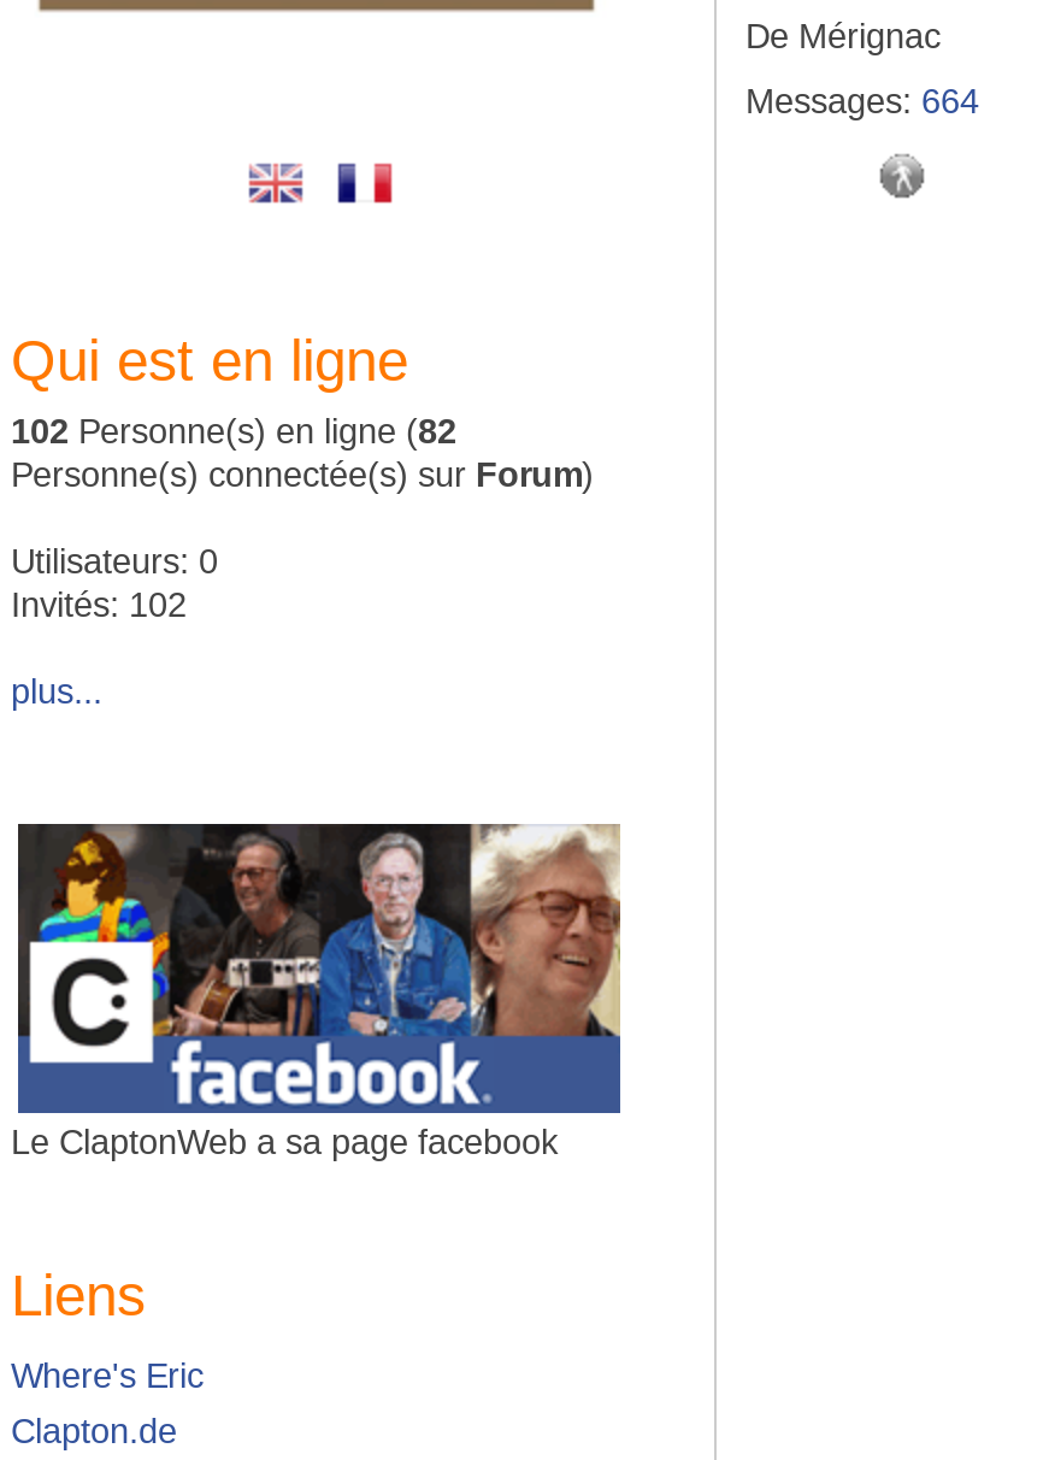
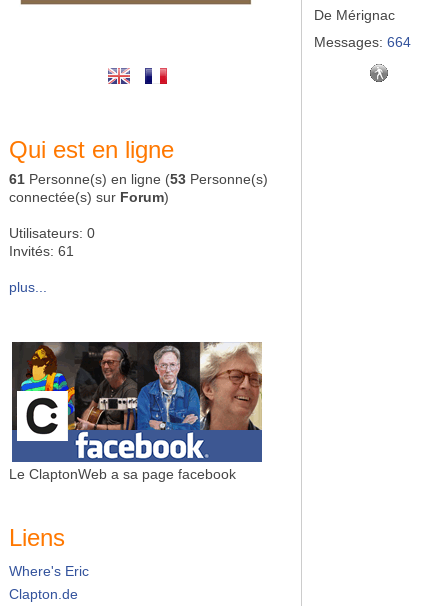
[11,412,594,494] 102 Personne(s) en ligne (82 | Personne(s) connectée(s) sur Forum) -> [9,171,268,205] 61 Personne(s) en ligne (53 Personne(s) | connectée(s) sur Forum)
[11,585,187,624] Invités: 102 -> [9,243,74,259] Invités: 61

